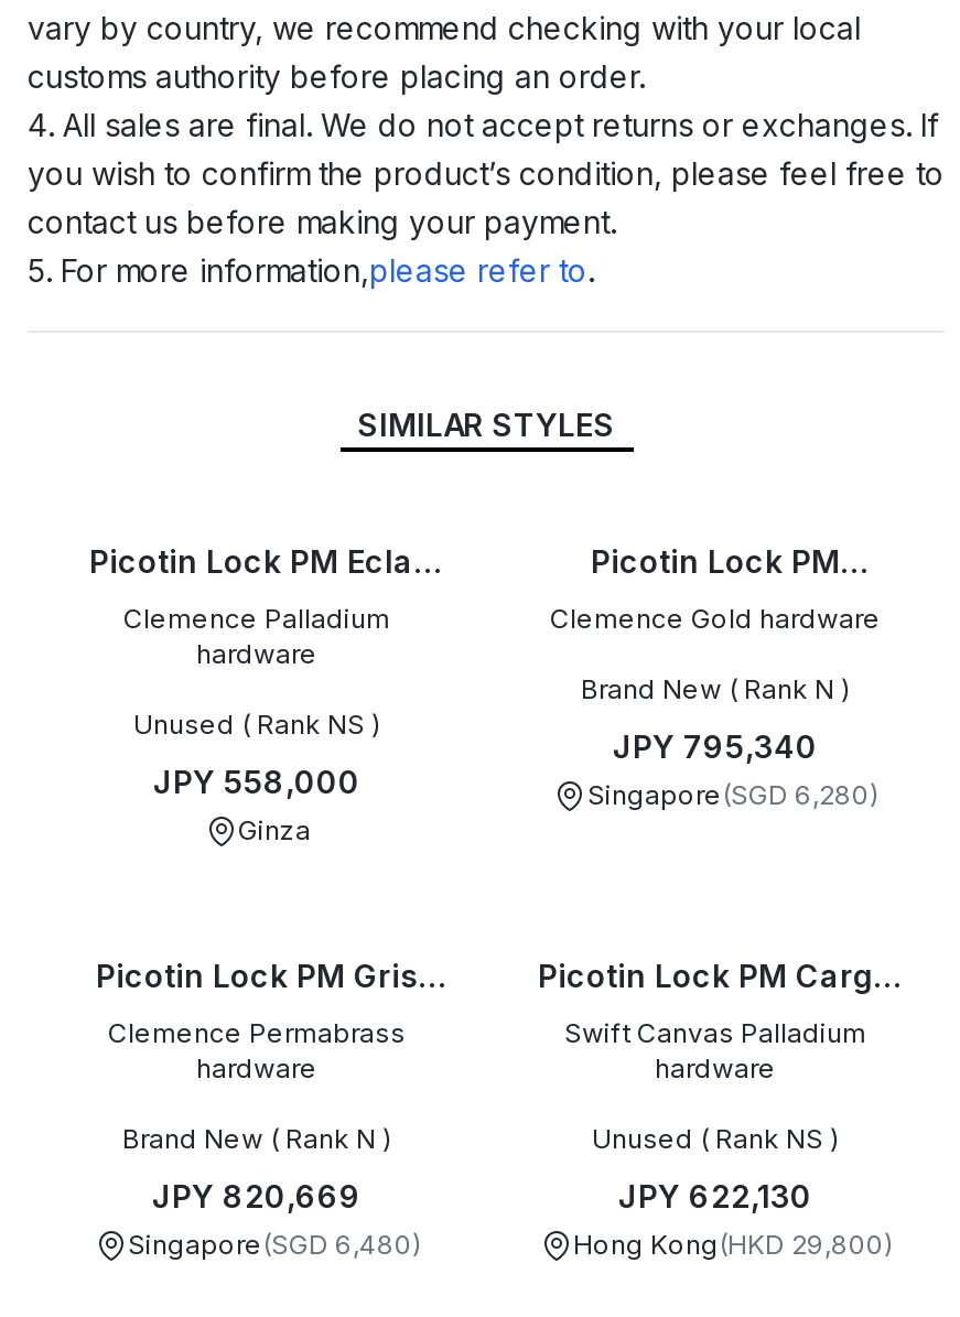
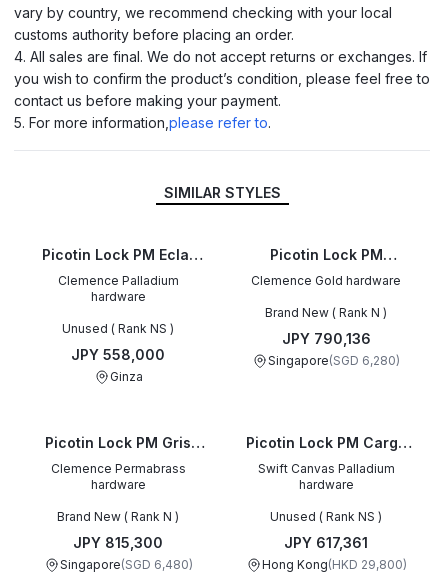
[613,727,818,765] JPY 795,340 -> [281,330,370,347] JPY 790,136
[152,1177,362,1215] JPY 820,669 -> [73,534,163,551] JPY 815,300
[618,1177,812,1215] JPY 622,130 -> [284,534,368,551] JPY 617,361

